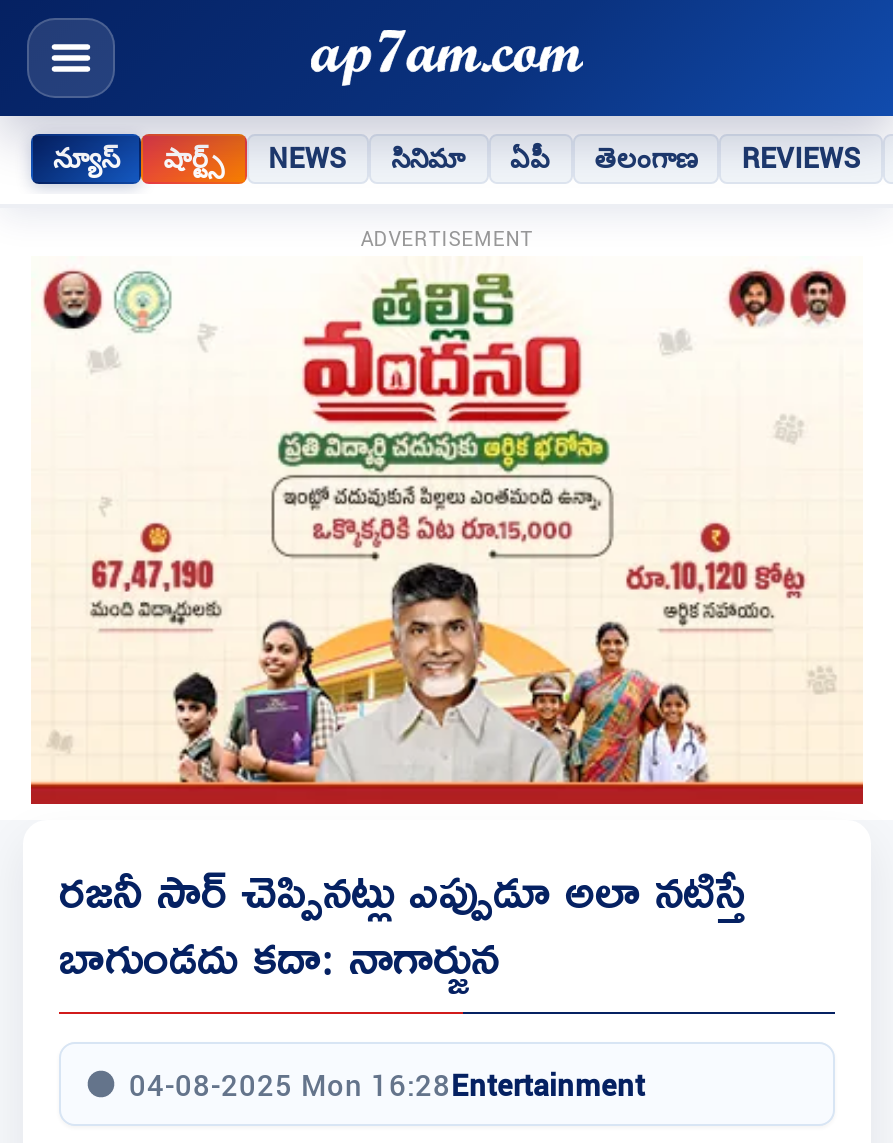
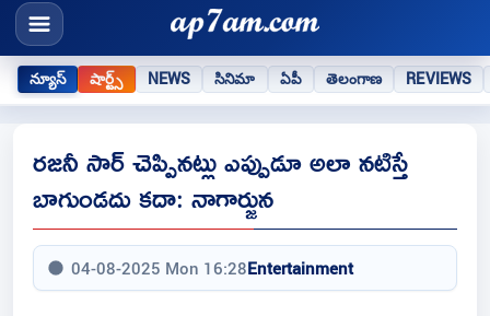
[361,224,533,252] ADVERTISEMENT -> none
[29,268,865,806] [image] -> none

